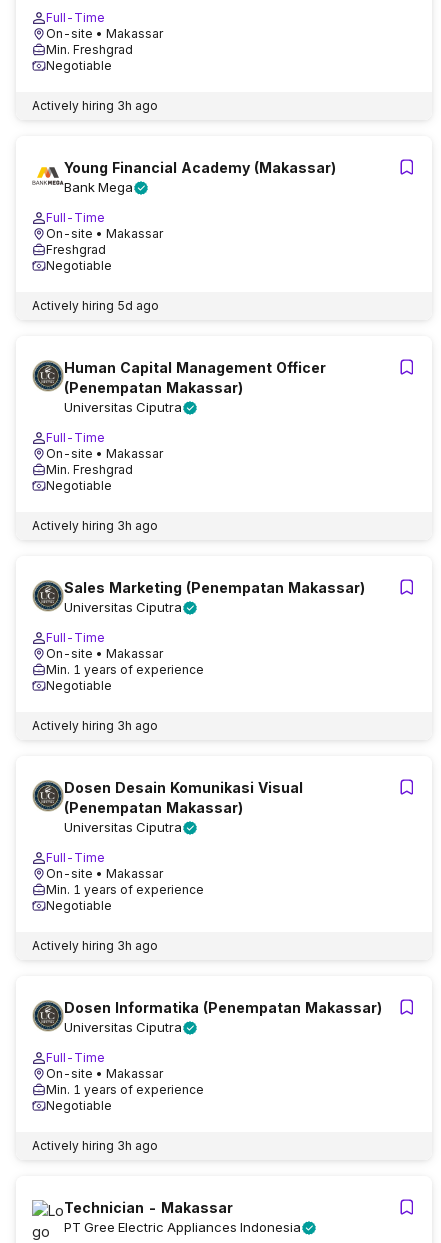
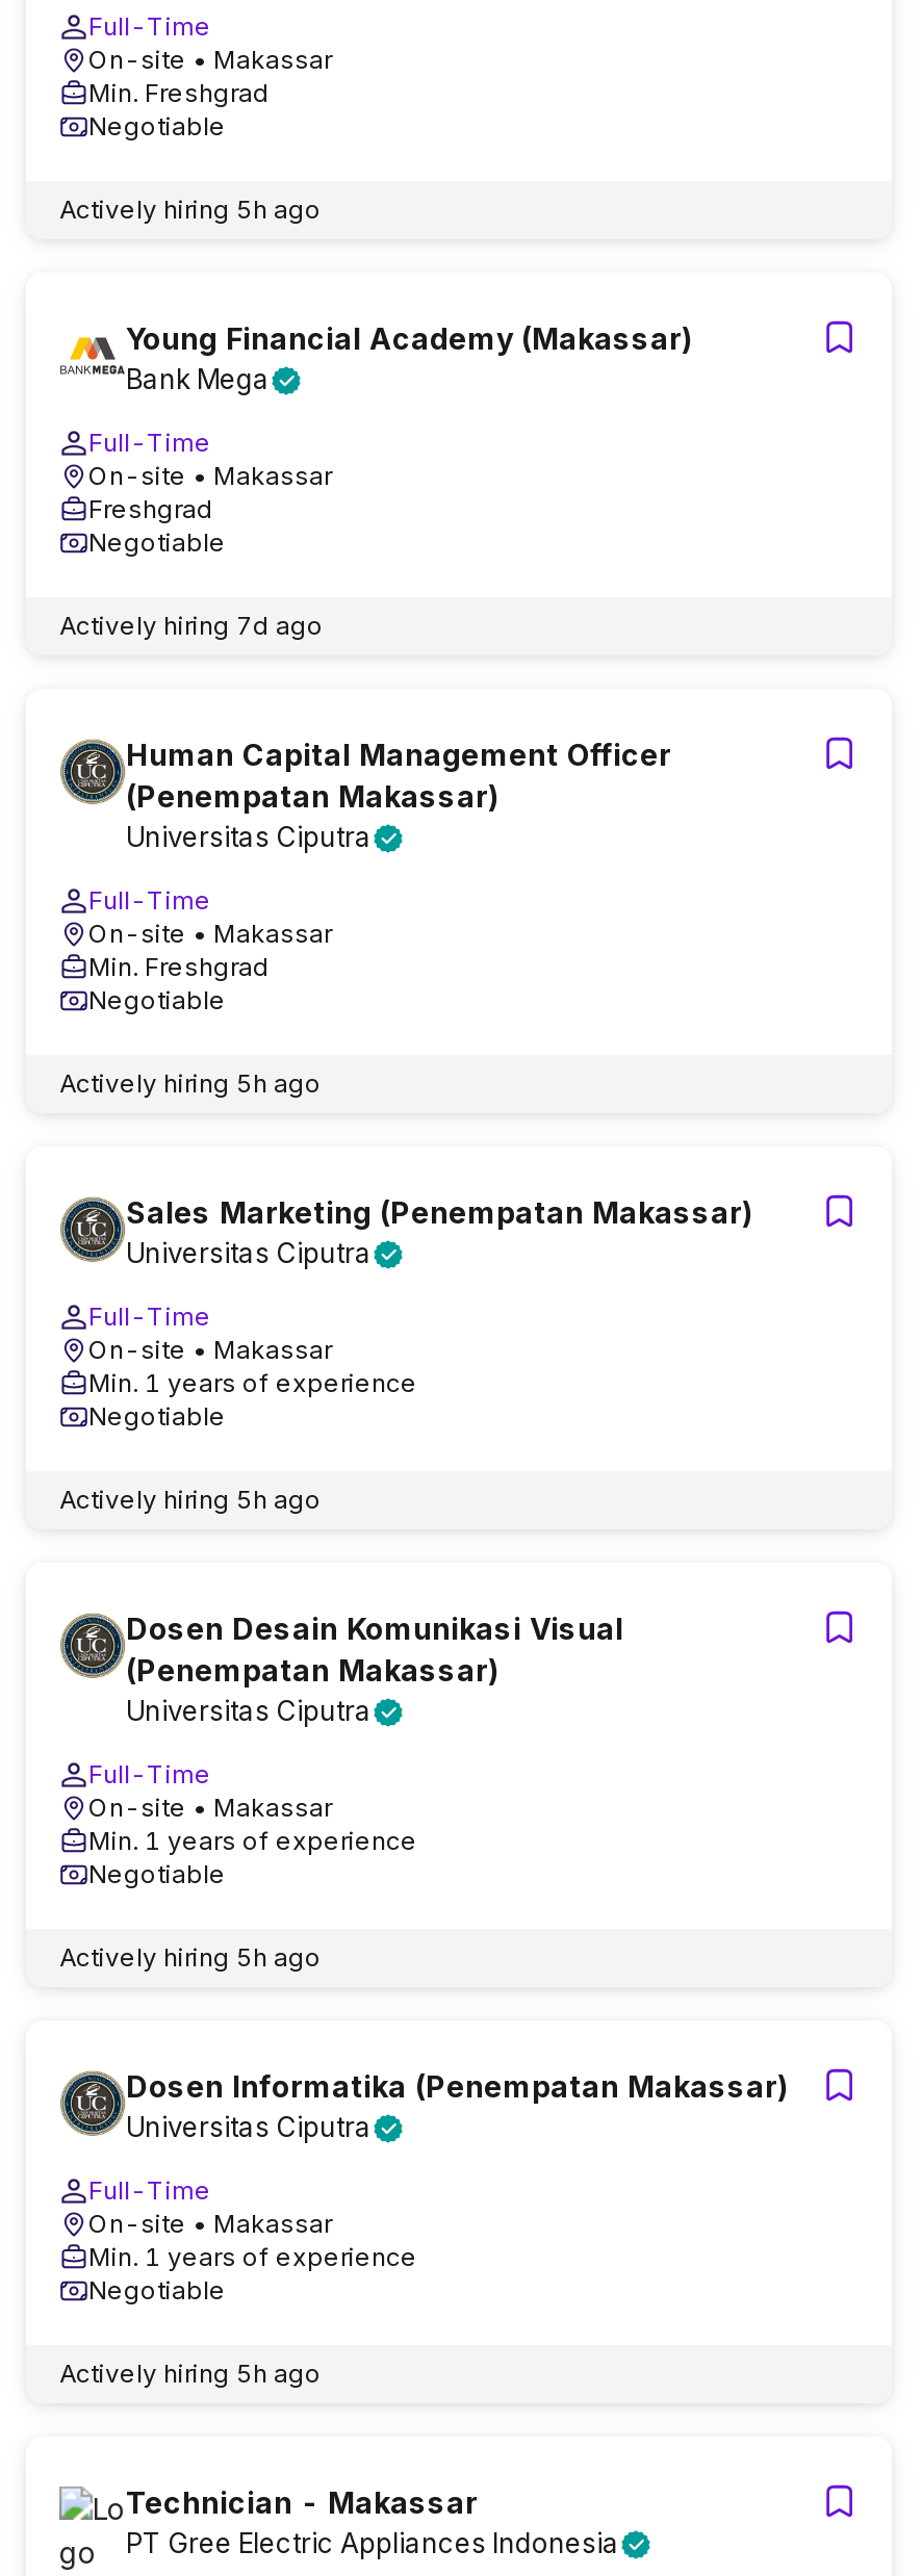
[32,98,158,113] Actively hiring 3h ago -> [59,194,322,225] Actively hiring 5h ago
[32,298,159,313] Actively hiring 5d ago -> [59,610,324,641] Actively hiring 7d ago
[32,518,158,533] Actively hiring 3h ago -> [59,1067,322,1099] Actively hiring 5h ago
[32,718,158,733] Actively hiring 3h ago -> [59,1484,322,1515] Actively hiring 5h ago
[32,938,158,953] Actively hiring 3h ago -> [59,1941,322,1973] Actively hiring 5h ago
[32,1138,158,1153] Actively hiring 3h ago -> [59,2358,322,2389] Actively hiring 5h ago

